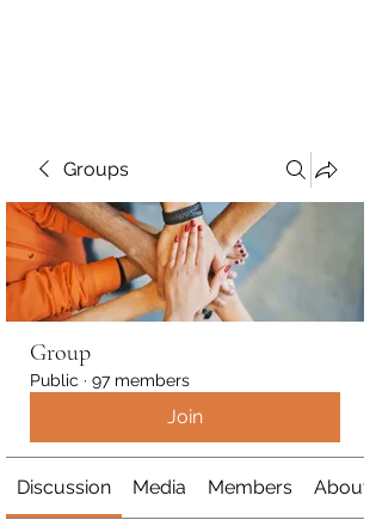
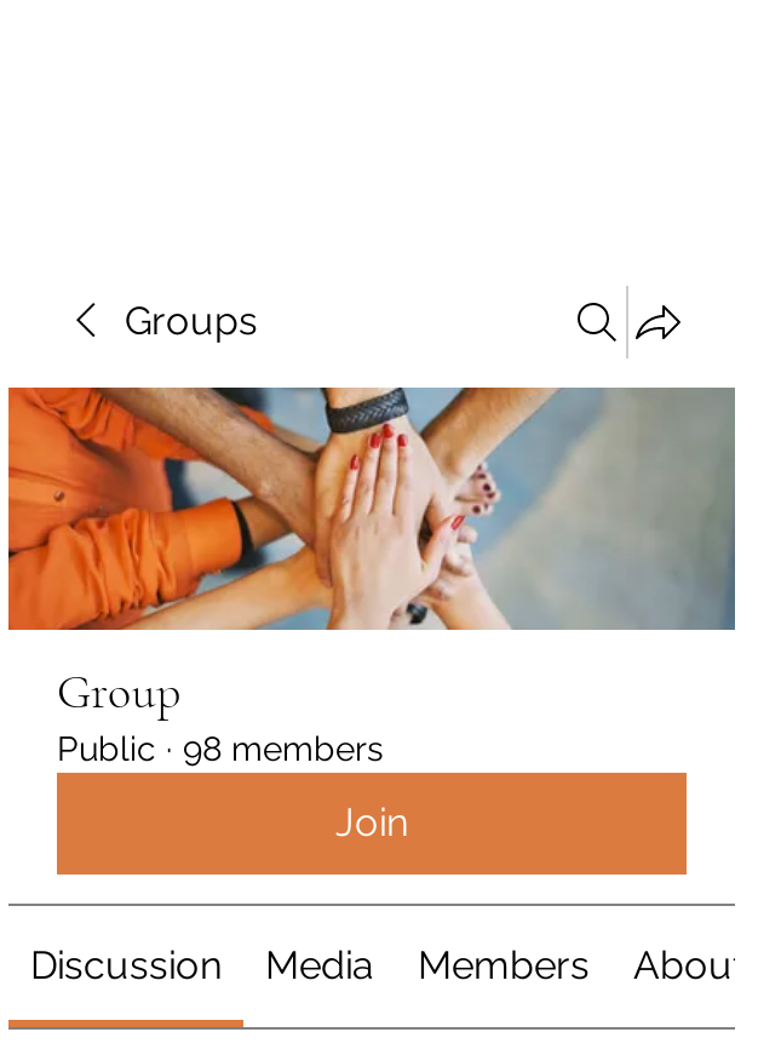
[30,371,190,390] Public · 97 members -> [57,729,384,768] Public · 98 members

